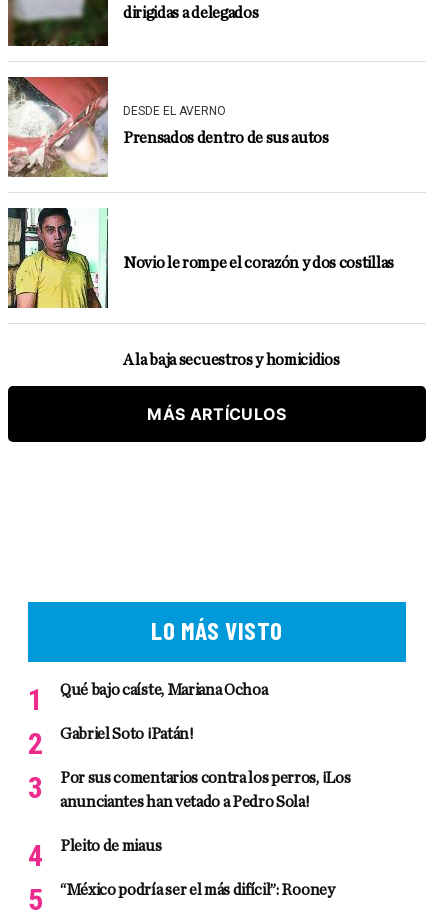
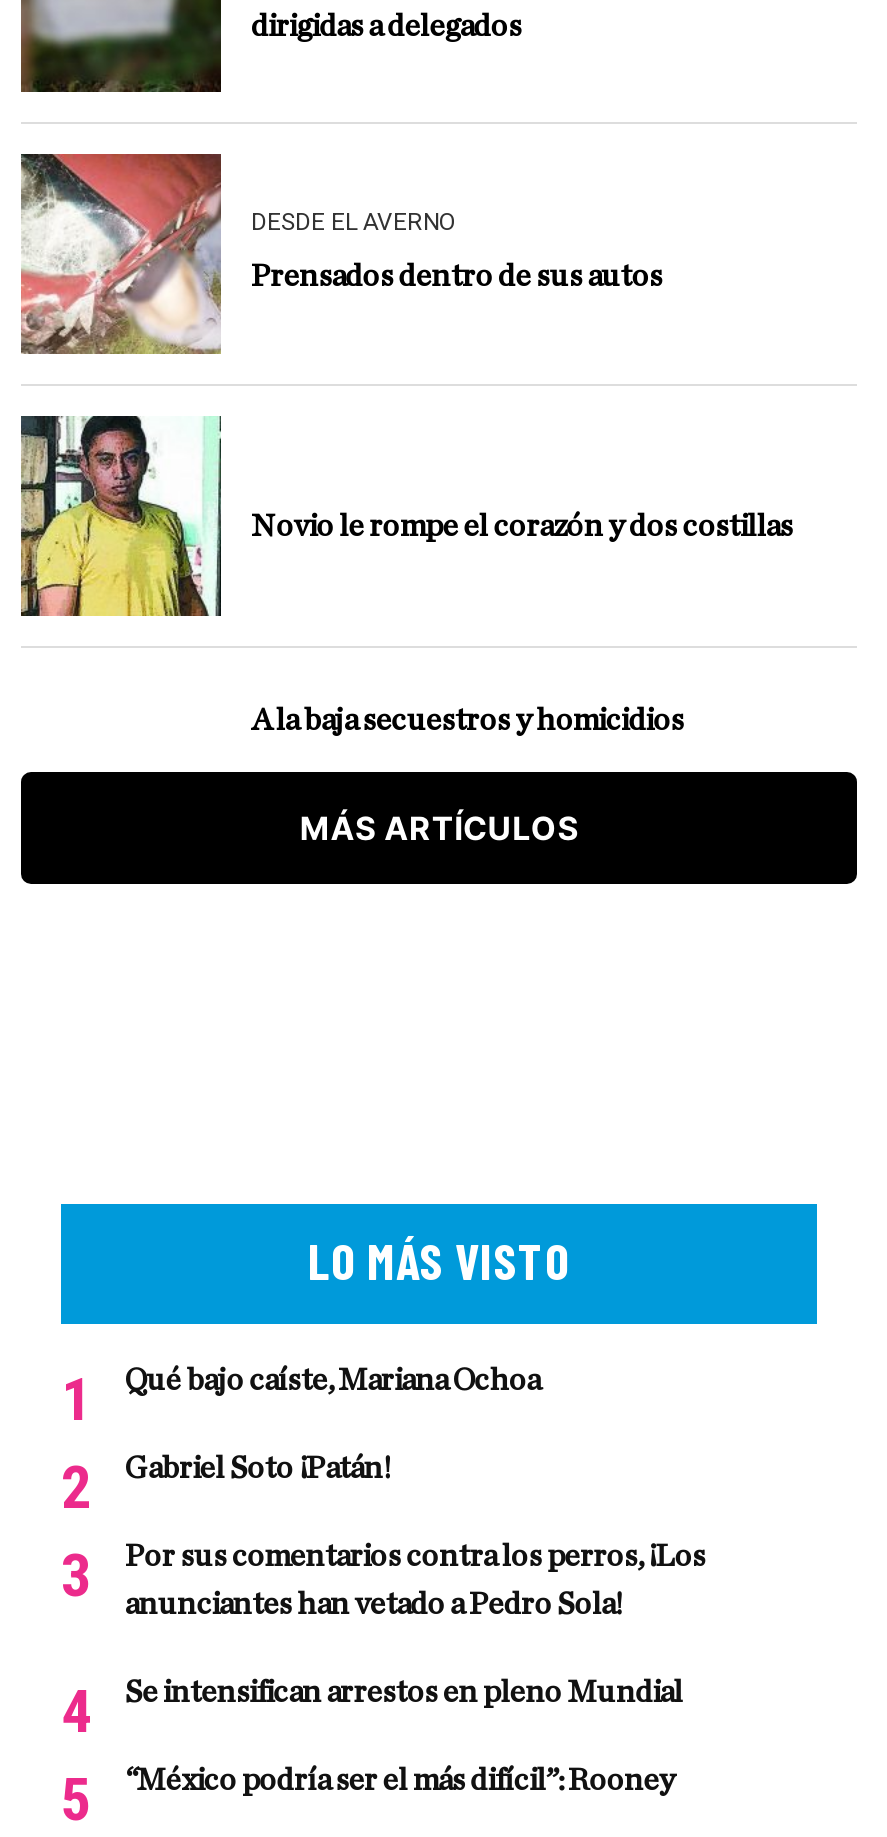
[60,838,161,854] Pleito de miaus -> [125,1676,683,1708] Se intensifican arrestos en pleno Mundial

